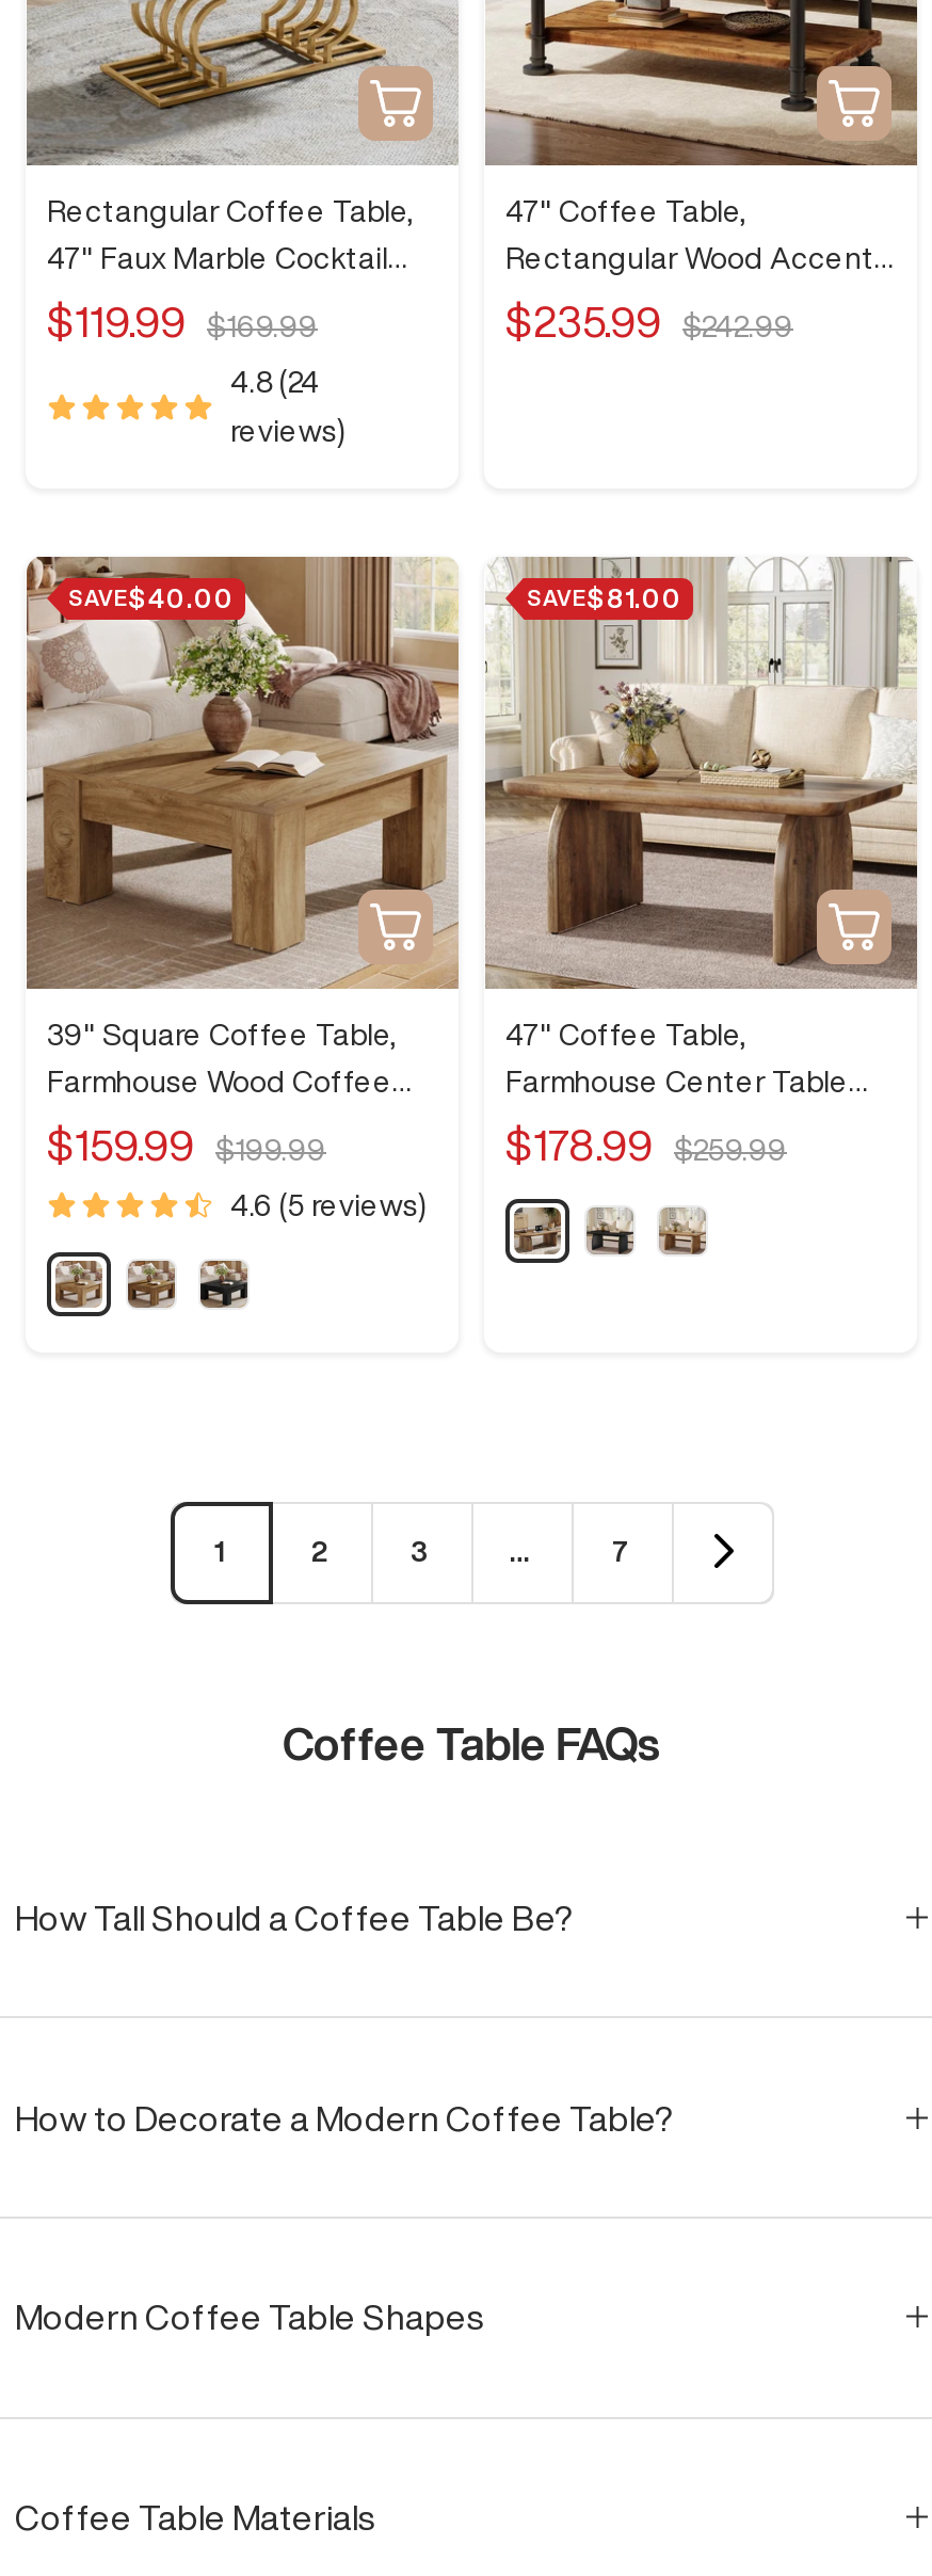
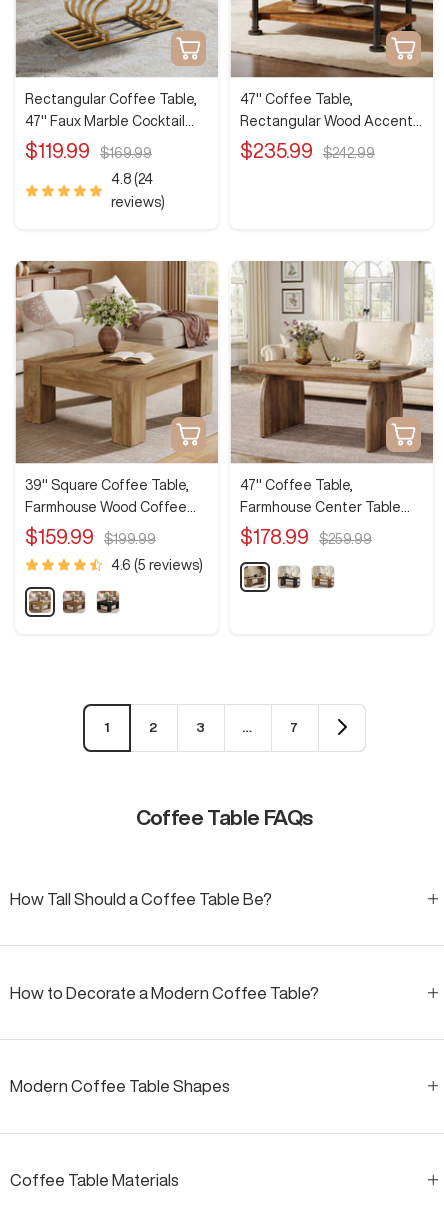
[68,583,235,611] SAVE$40.00 -> none
[527,583,682,611] SAVE$81.00 -> none

